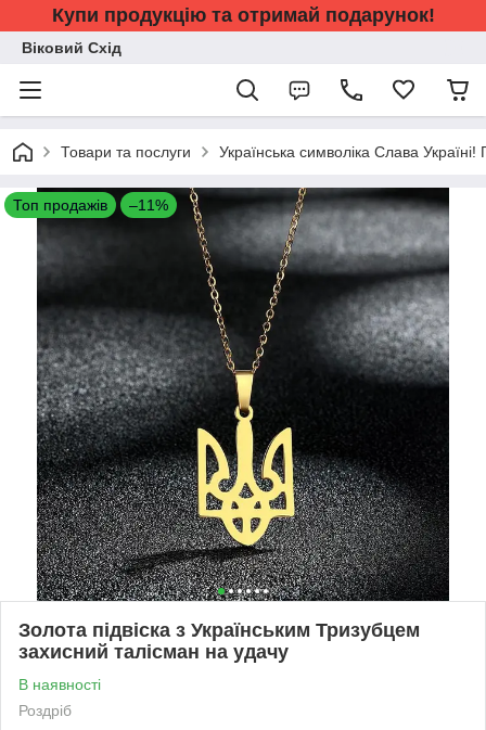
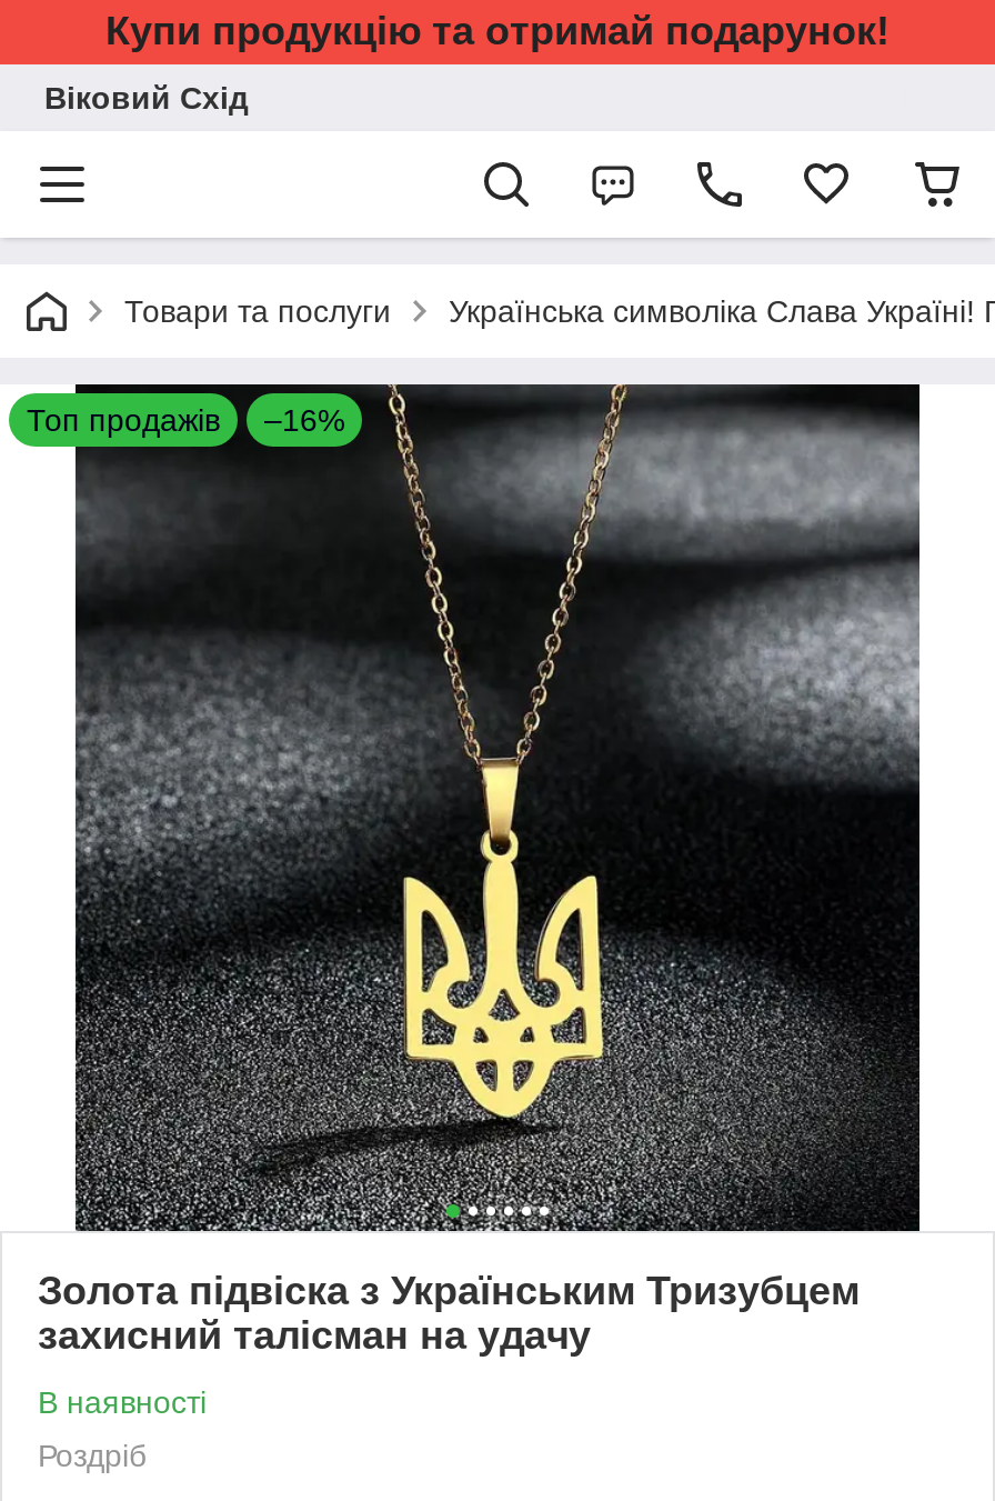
[13,196,168,214] Топ продажів –11% -> [27,402,344,438] Топ продажів –16%

